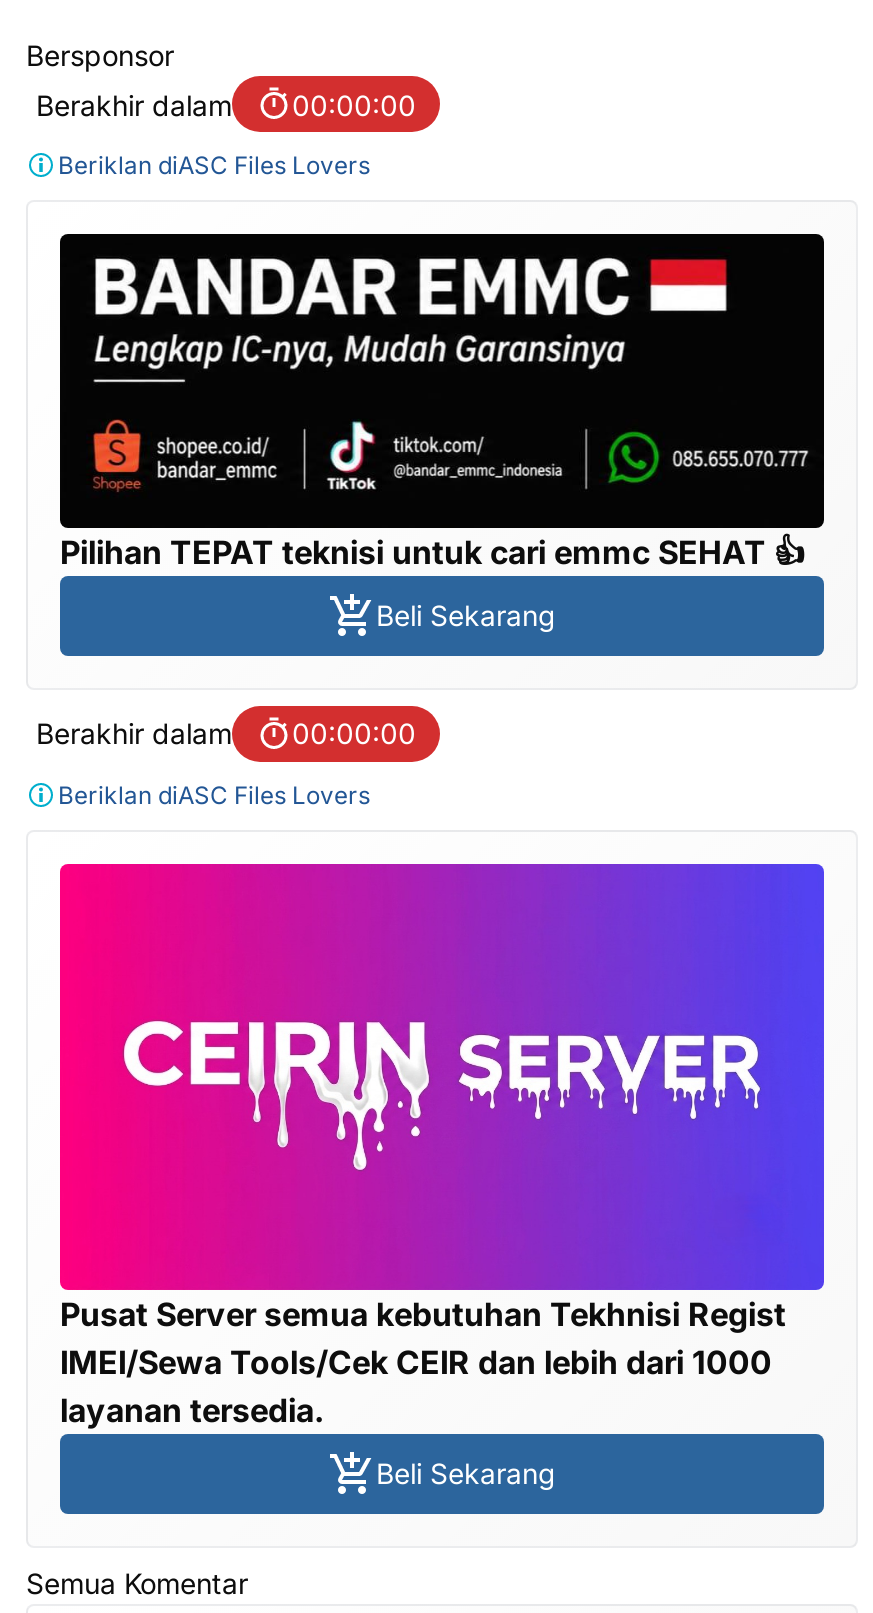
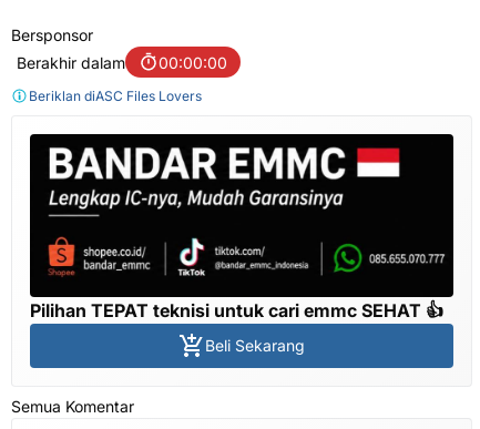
[36,716,416,809] Berakhir dalam | 00:00:00 | Beriklan diASC Files Lovers -> none
[58,862,826,1490] [image] | Pusat Server semua kebutuhan Tekhnisi Regist | IMEI/Sewa Tools/Cek CEIR dan lebih dari 1000 | layanan tersedia. | Beli Sekarang -> none

